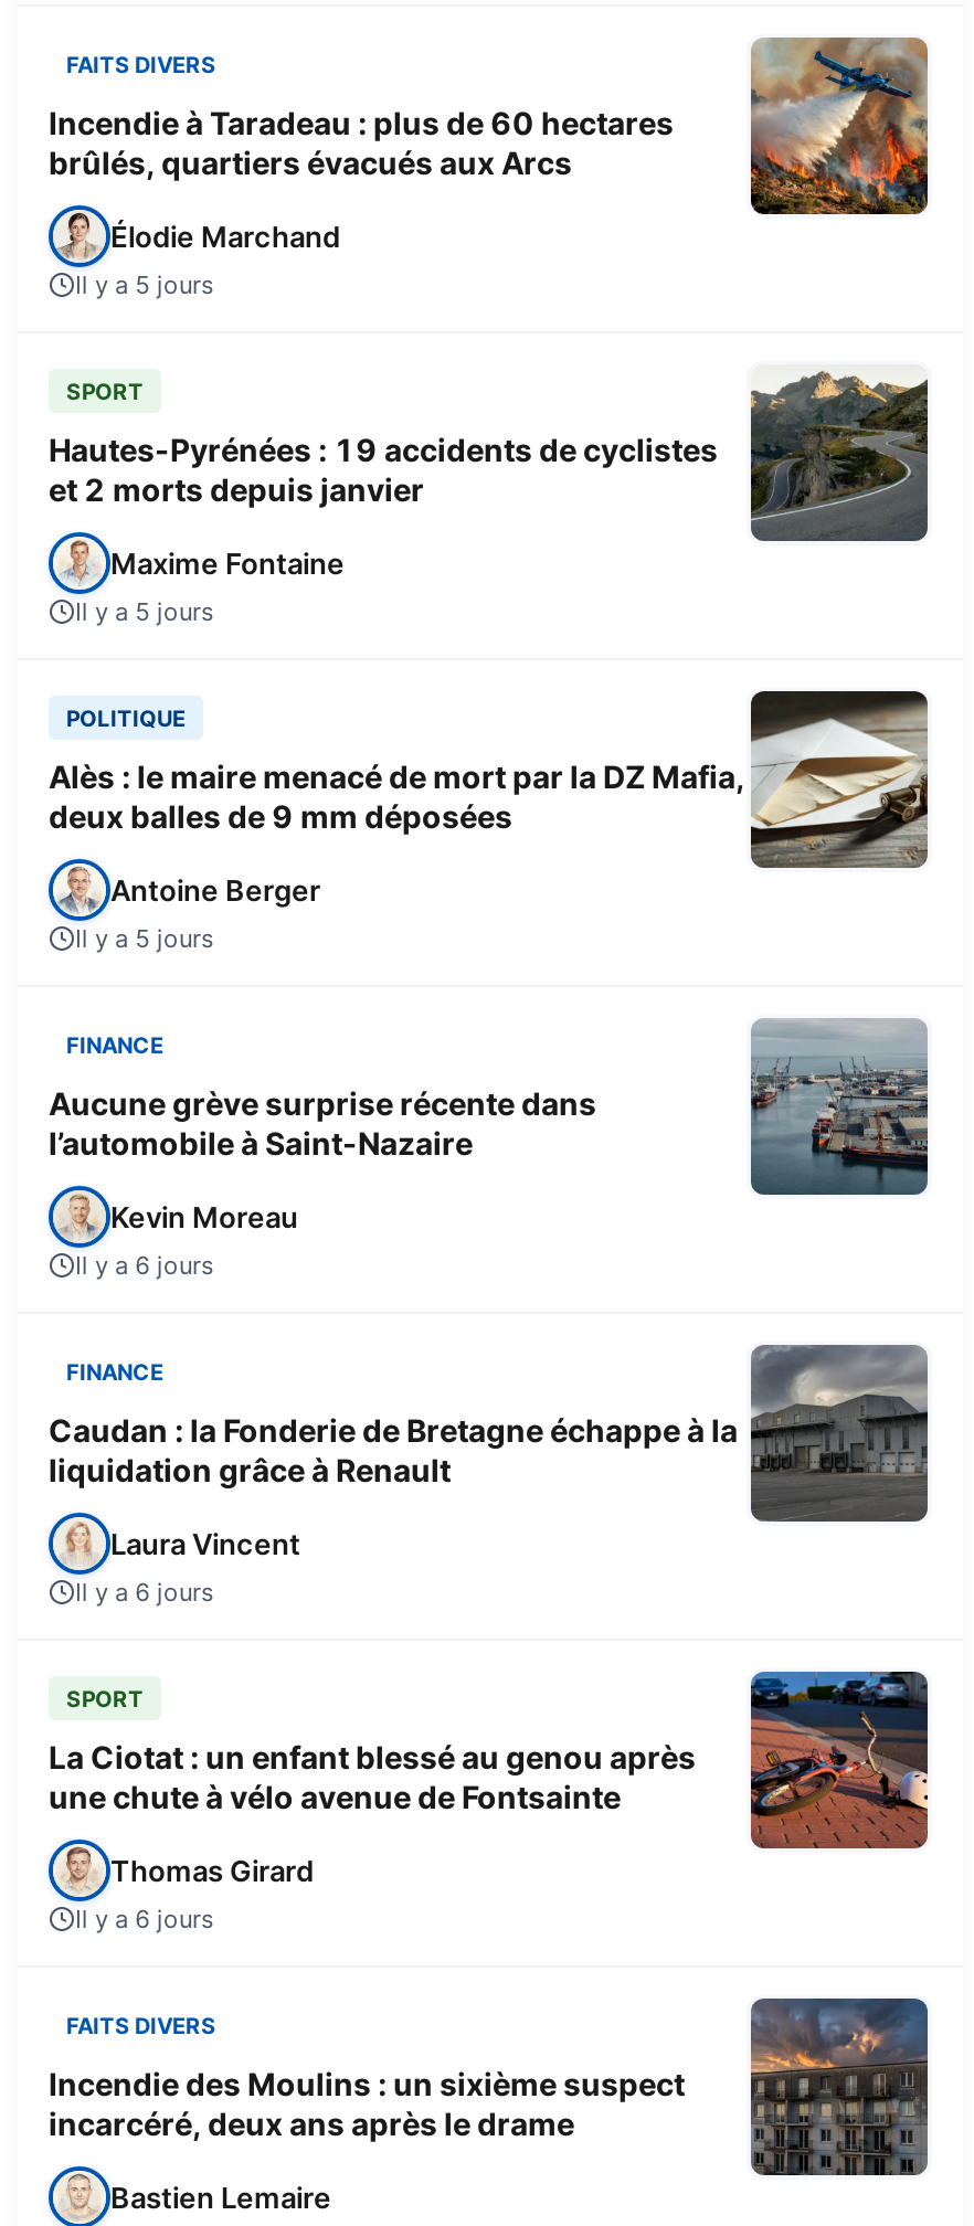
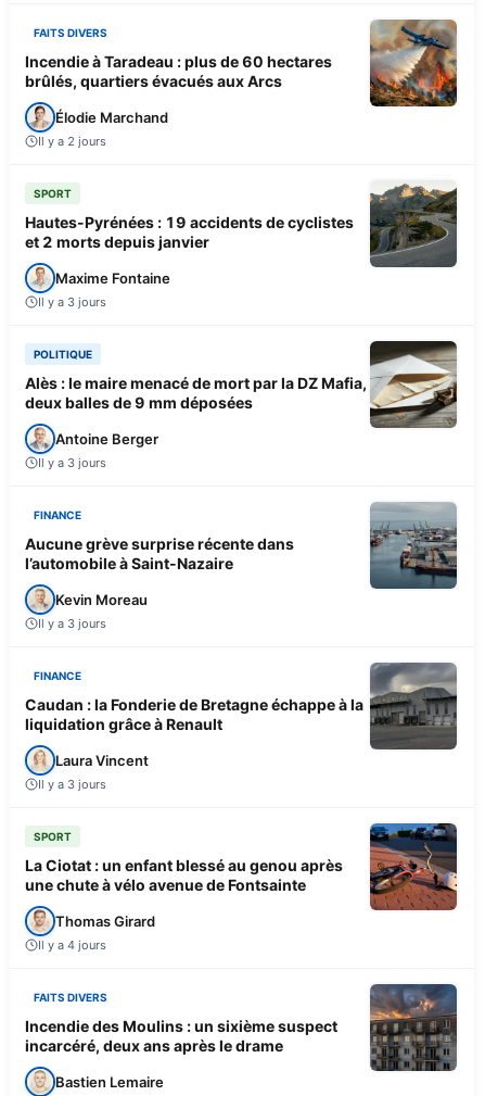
[75,269,214,299] Il y a 5 jours -> [38,133,106,148] Il y a 2 jours
[75,595,214,626] Il y a 5 jours -> [38,294,106,309] Il y a 3 jours
[75,922,214,953] Il y a 5 jours -> [38,455,106,470] Il y a 3 jours
[75,1249,214,1280] Il y a 6 jours -> [38,615,106,631] Il y a 3 jours
[75,1576,214,1607] Il y a 6 jours -> [38,776,106,791] Il y a 3 jours
[75,1903,214,1934] Il y a 6 jours -> [38,937,106,952] Il y a 4 jours

